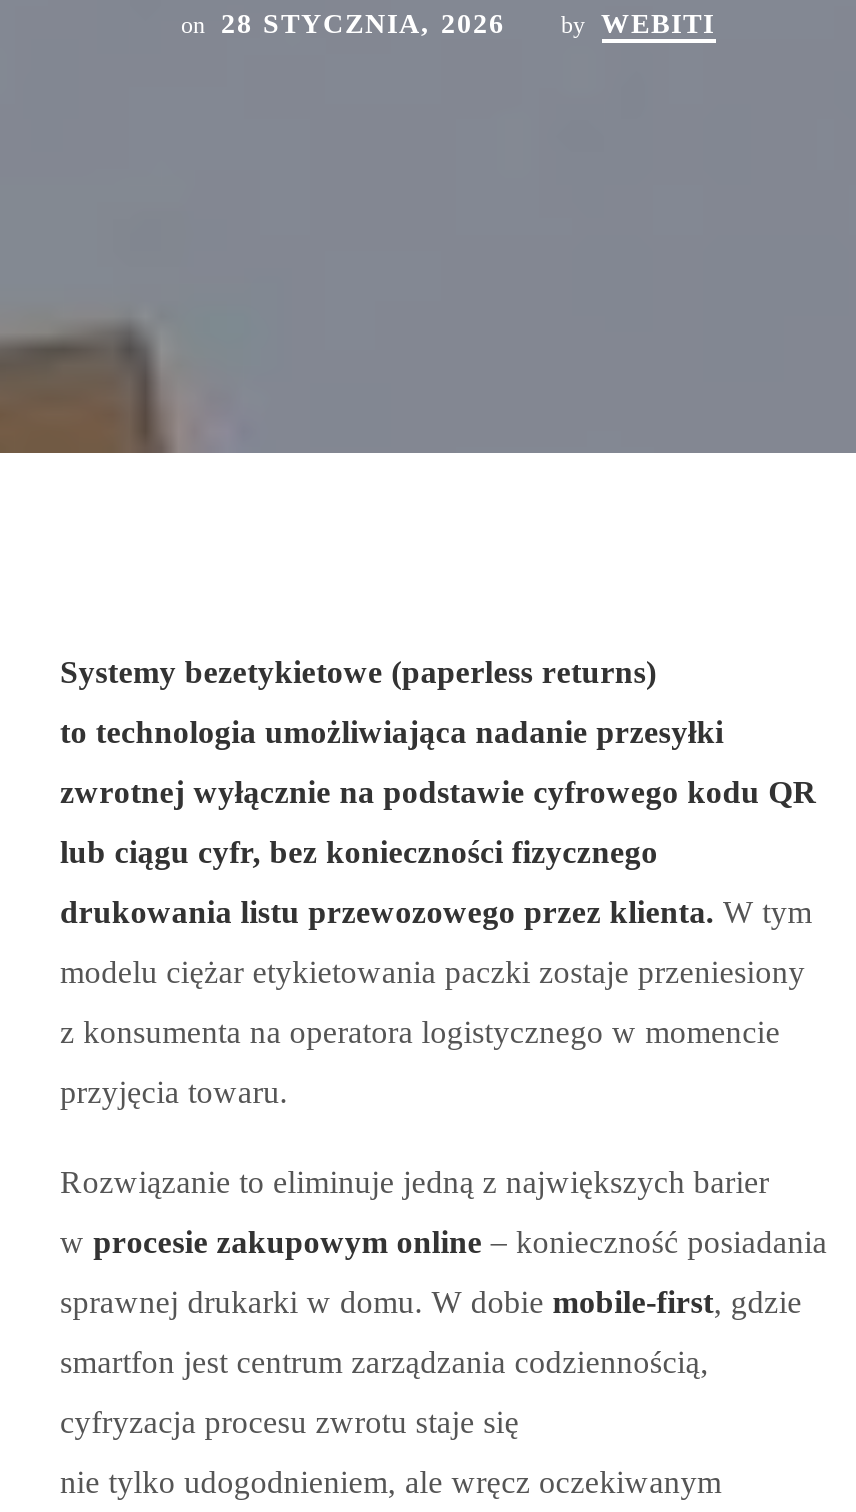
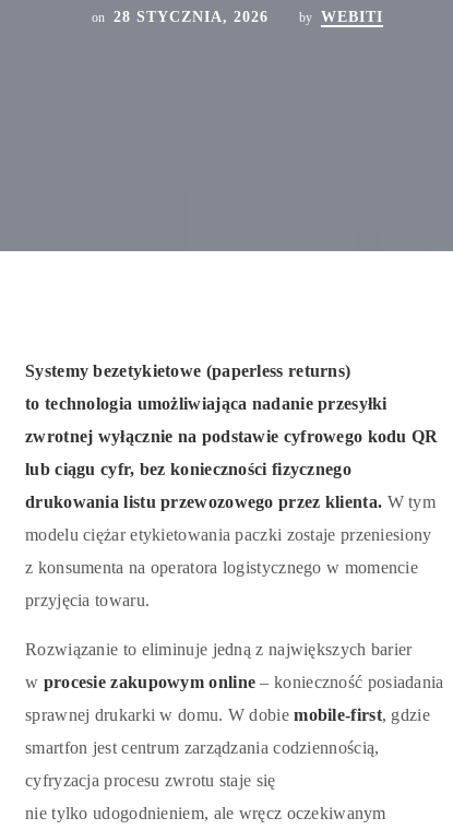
[6,321,176,455] [image] -> none

